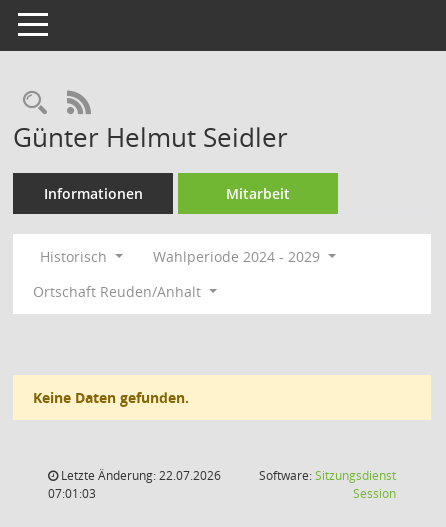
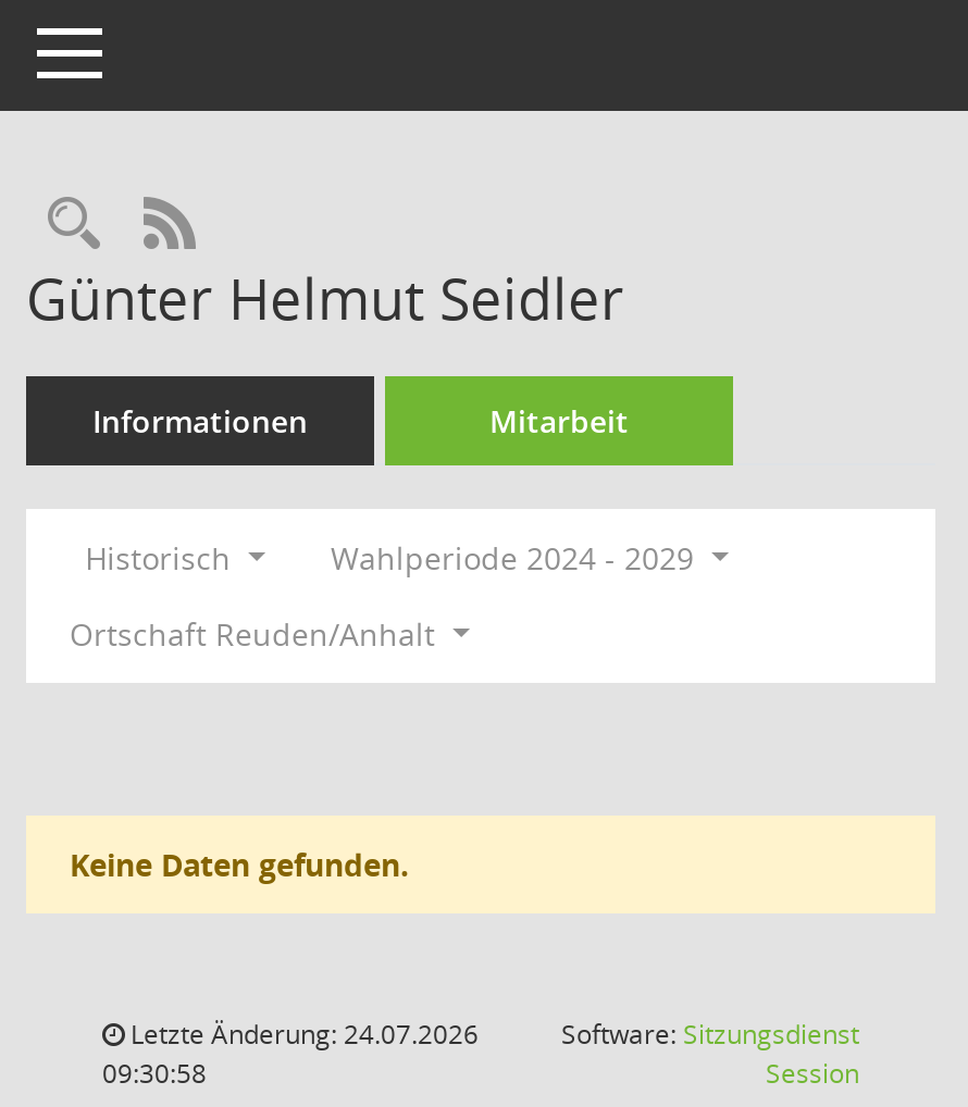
[58,467,221,484] Letzte Änderung: 22.07.2026 -> [124,1016,479,1053] Letzte Änderung: 24.07.2026
[48,485,96,502] 07:01:03 -> [102,1055,207,1092] 09:30:58

